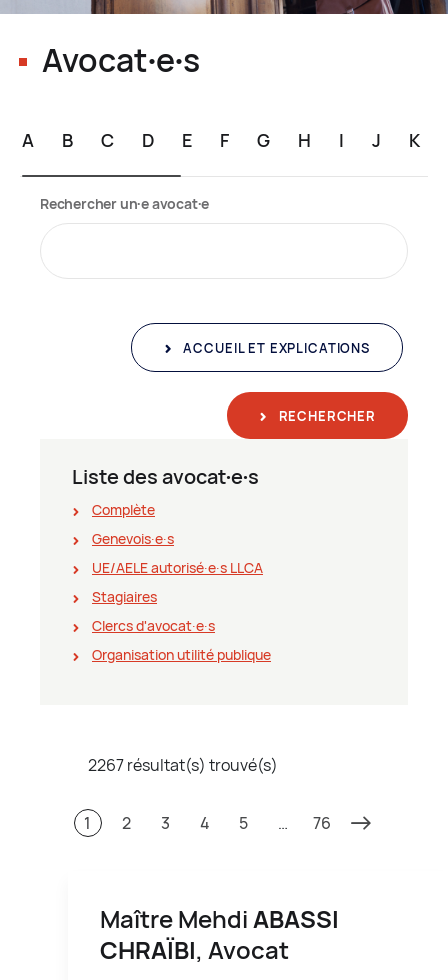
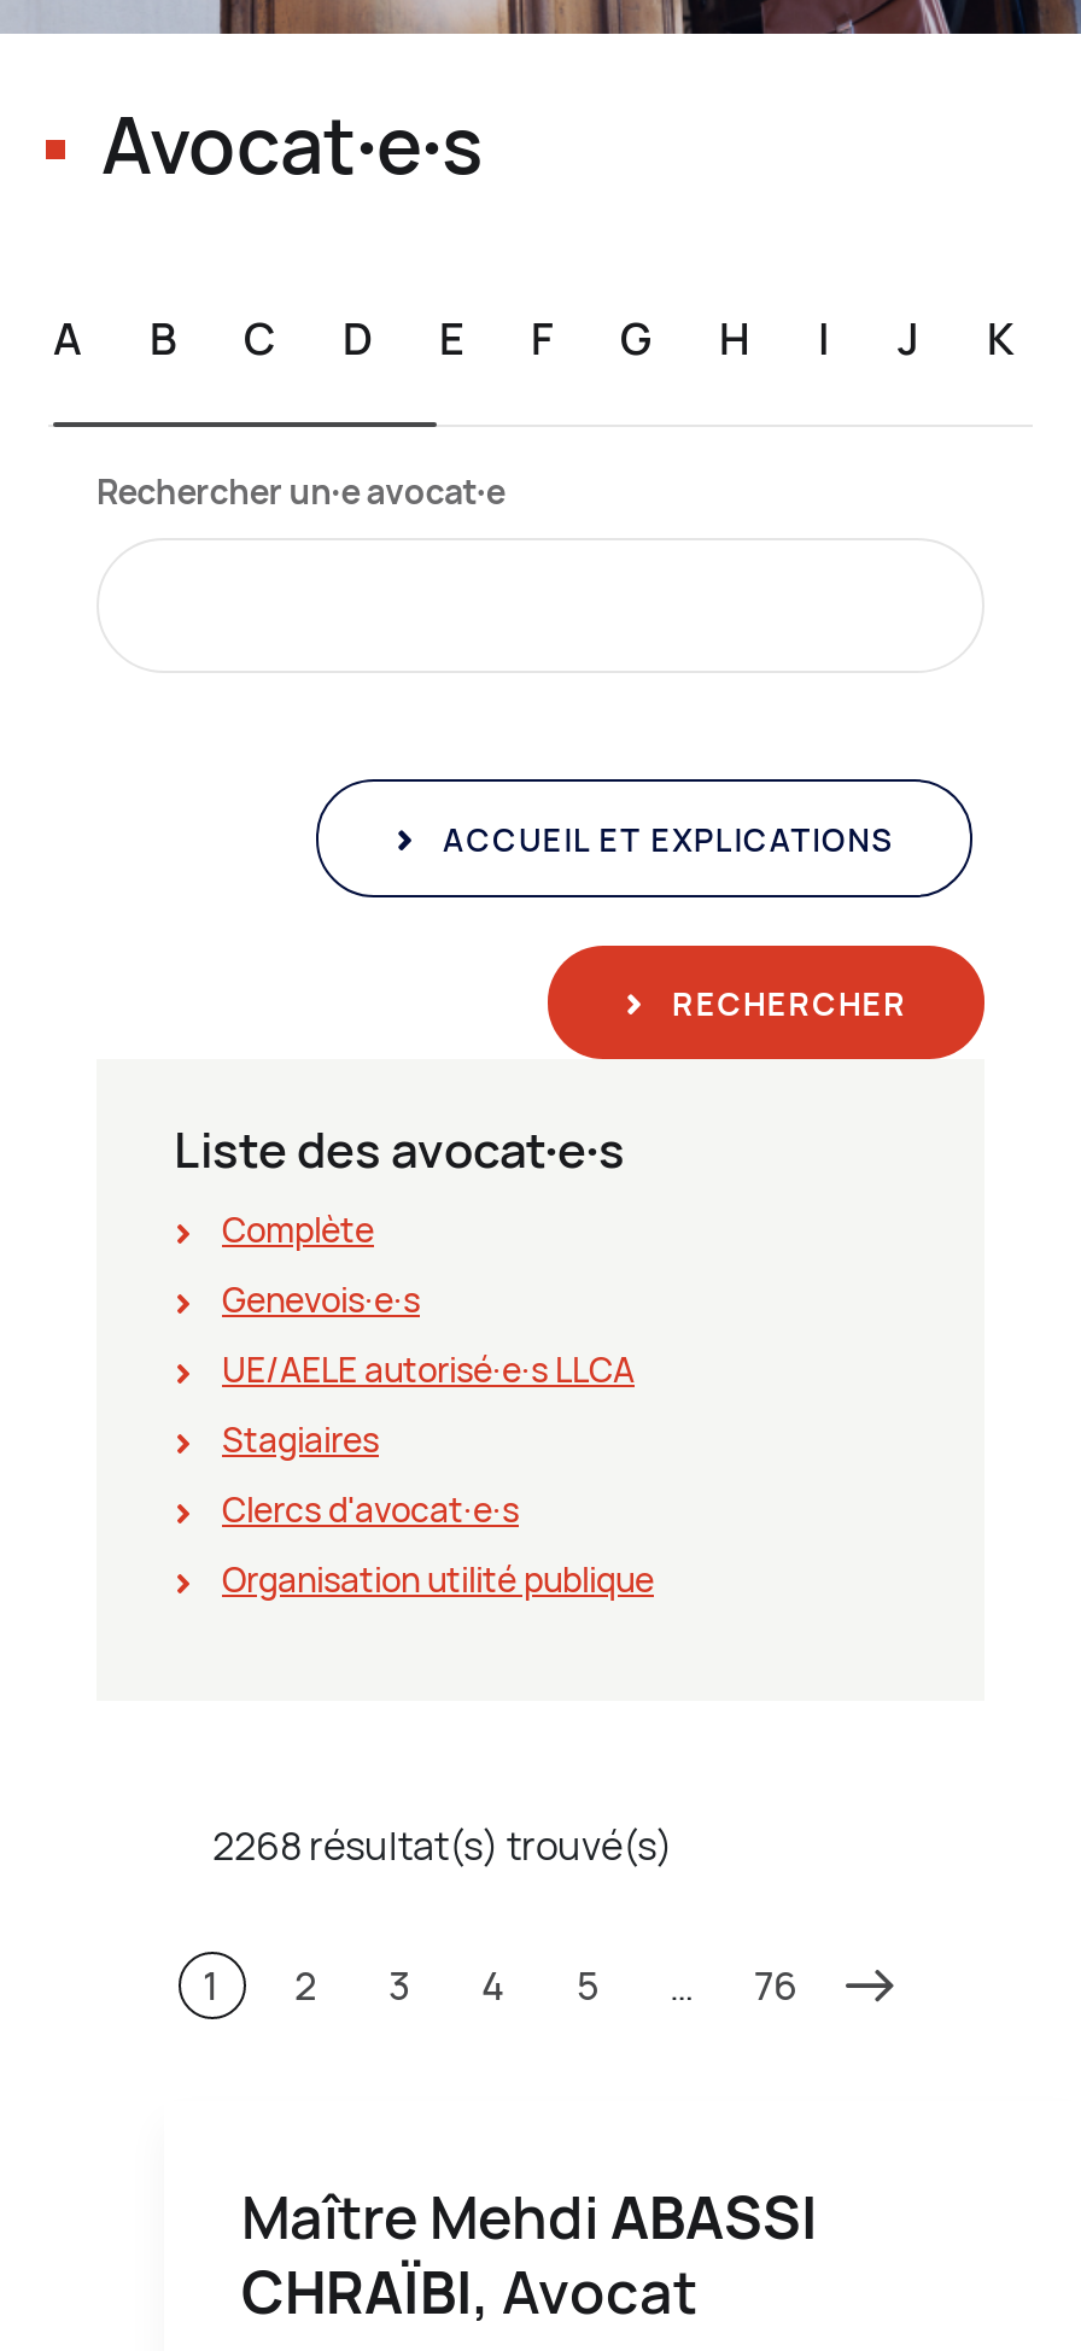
[88,754,278,776] 2267 résultat(s) trouvé(s) -> [212,1819,673,1872] 2268 résultat(s) trouvé(s)

